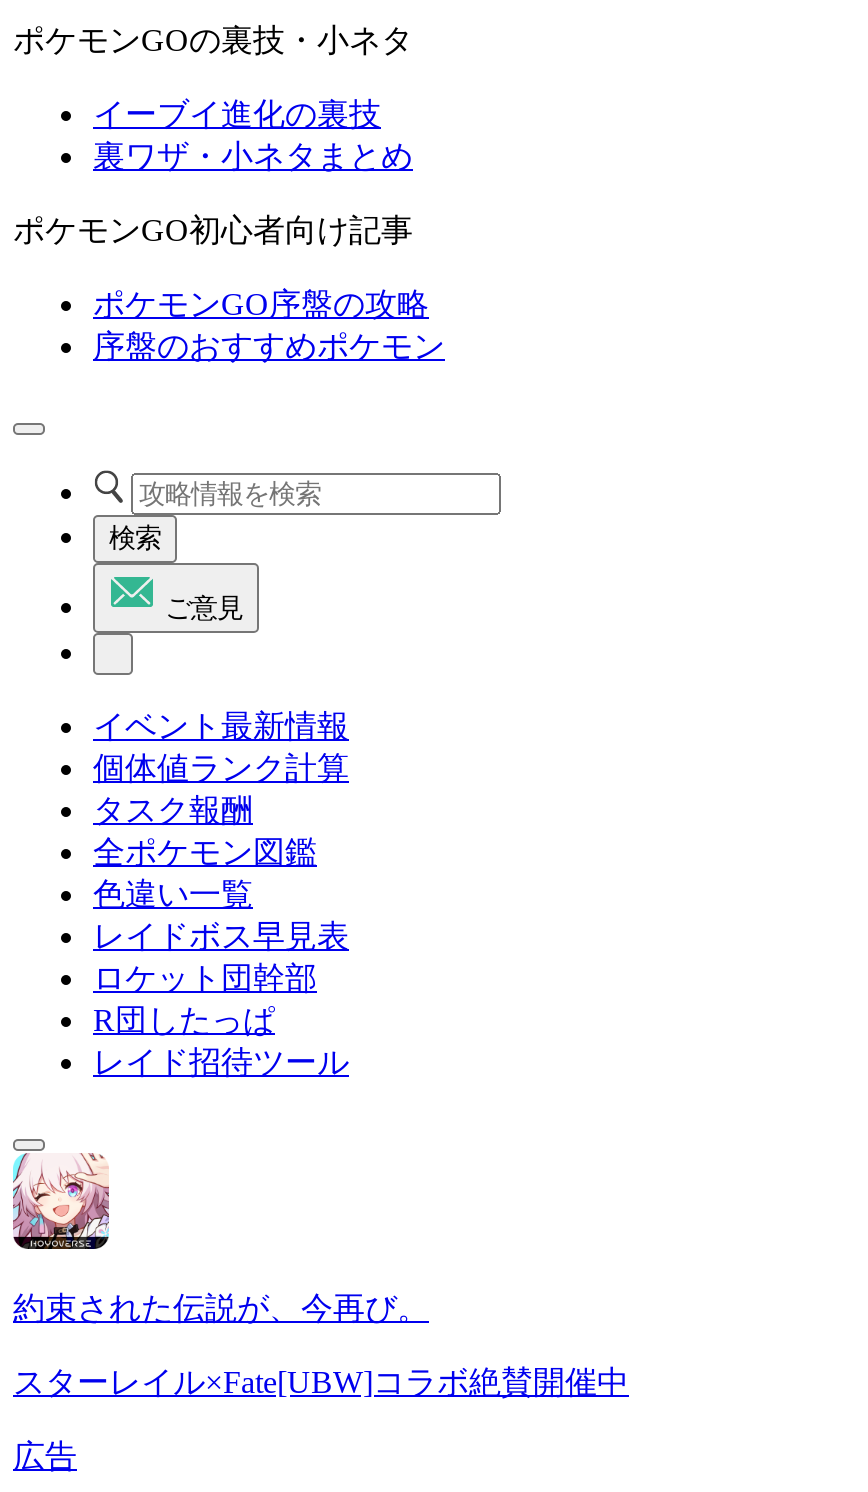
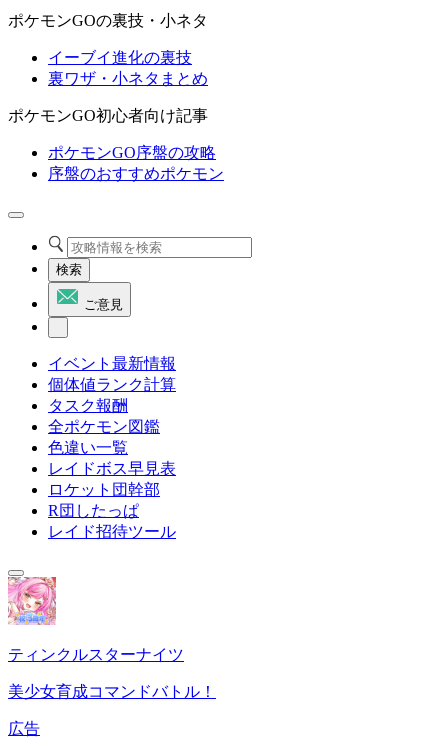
[11,1151,429,1325] [image] | 約束された伝説が、今再び。 -> [7,576,184,663] [image] | ティンクルスターナイツ
[13,1365,629,1399] スターレイル×Fate[UBW]コラボ絶賛開催中 -> [8,683,216,700] 美少女育成コマンドバトル！

